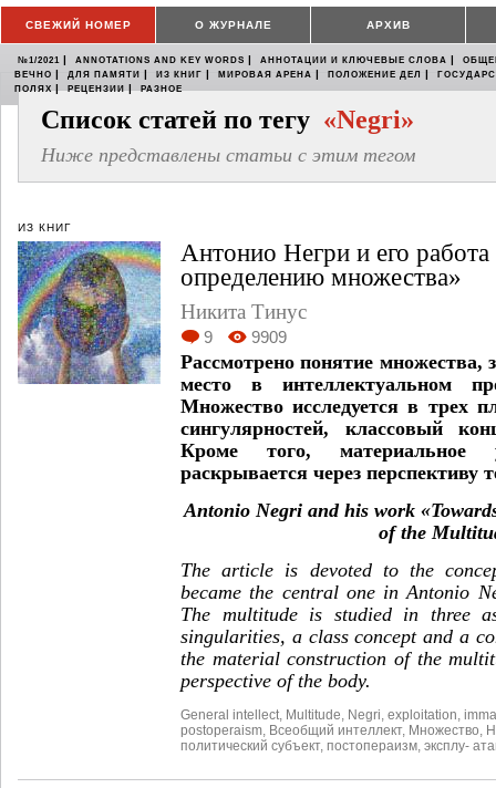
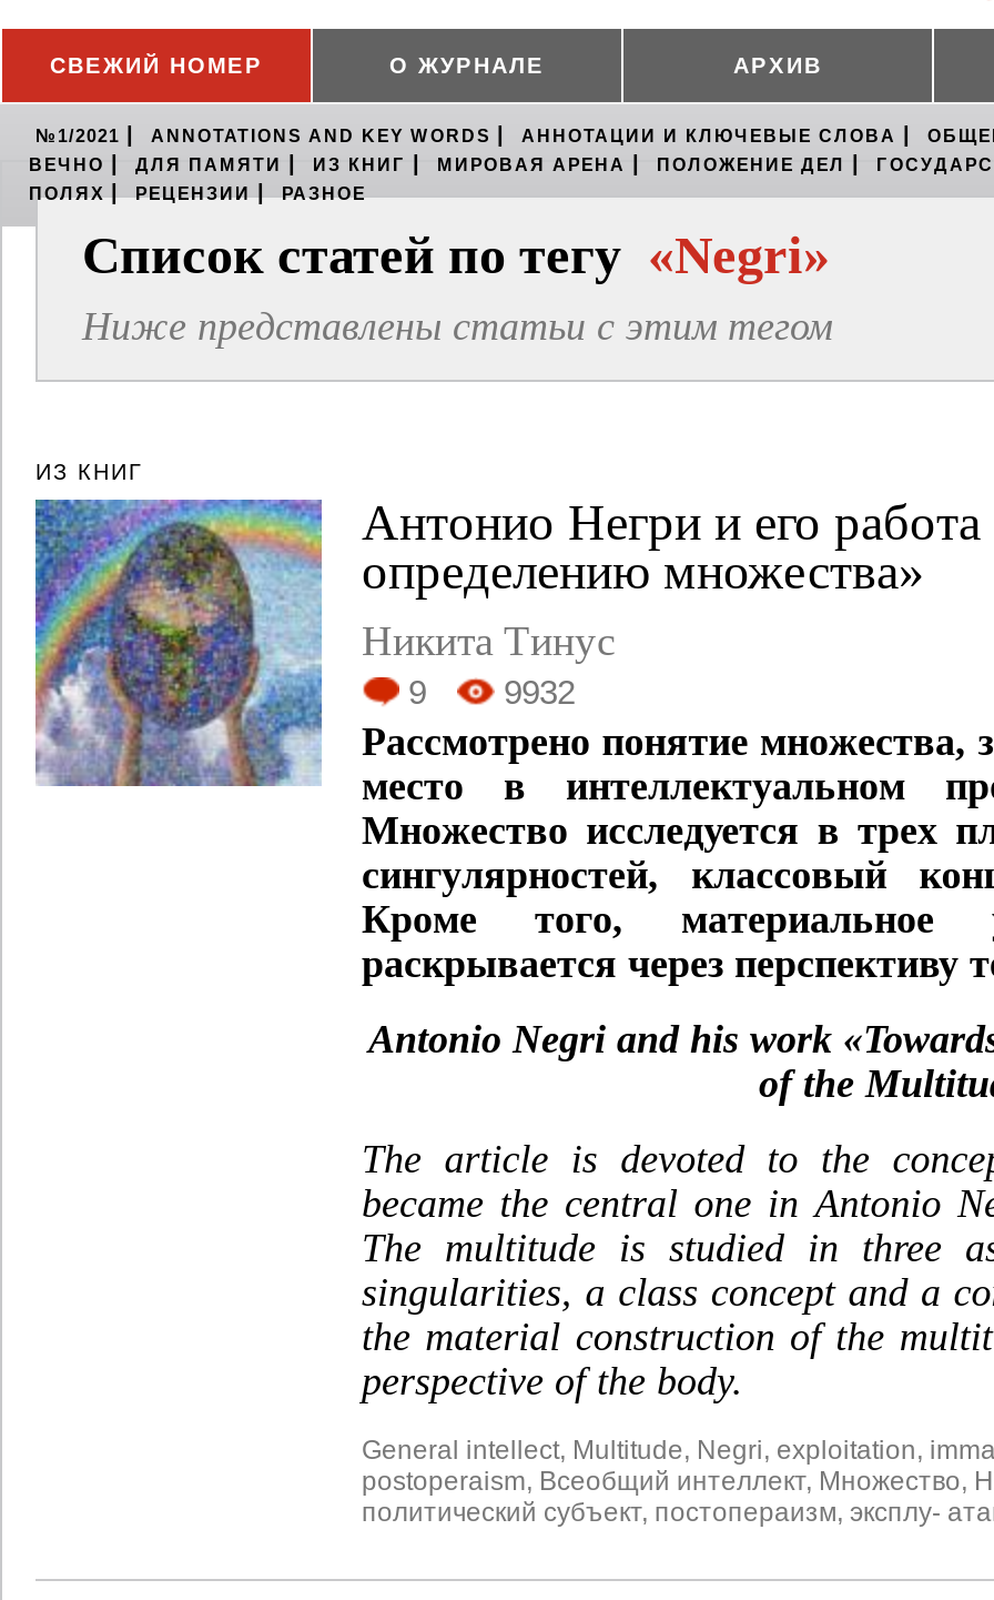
[251,328,287,347] 9909 -> [504,674,575,711] 9932

